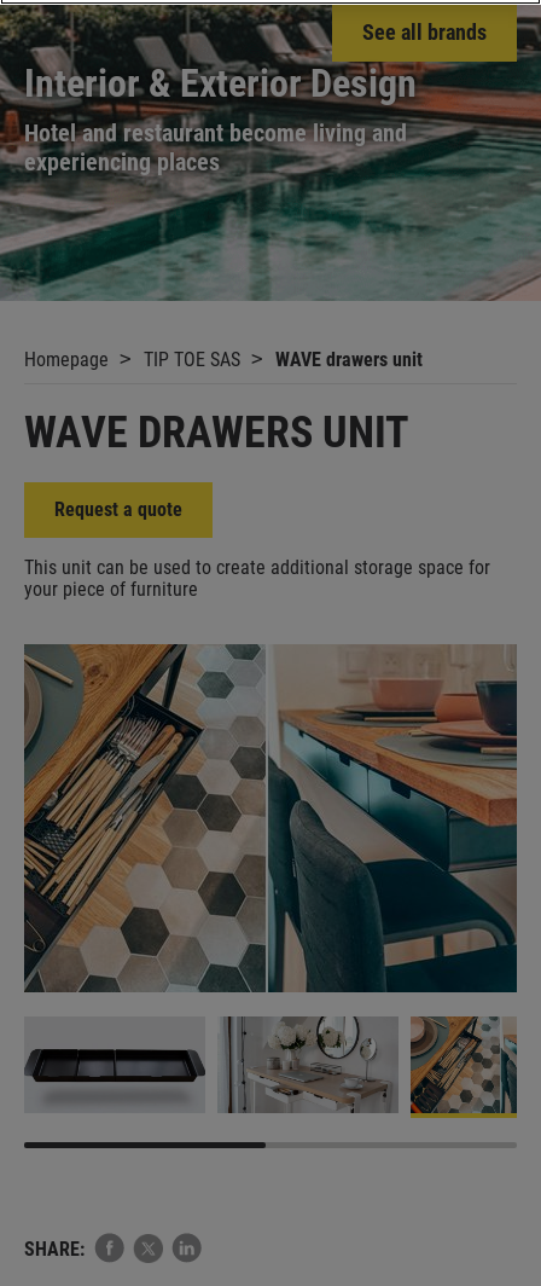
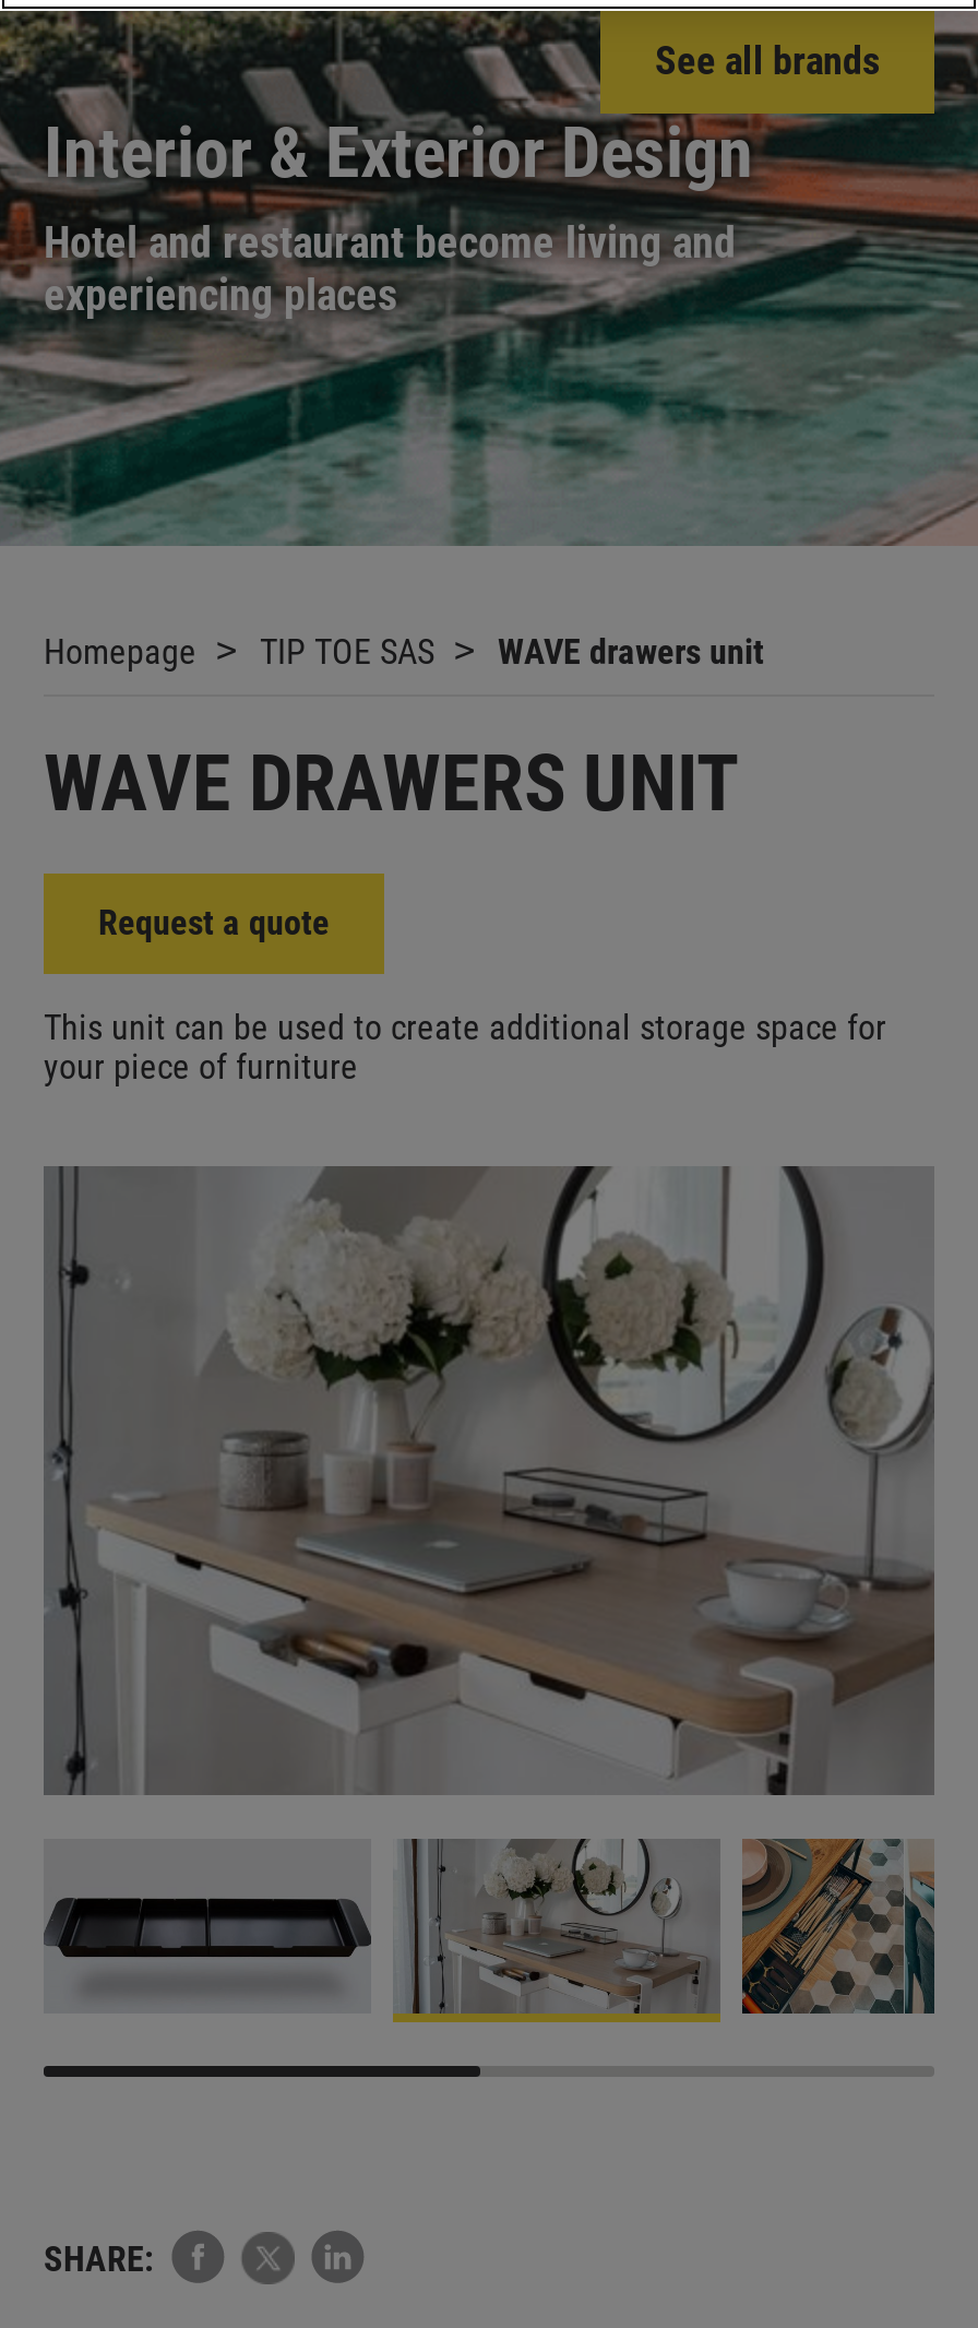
[24,644,517,992] [image] -> [46,1166,934,1795] [image]

